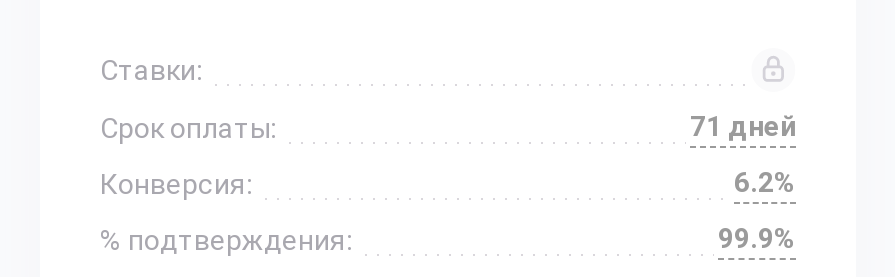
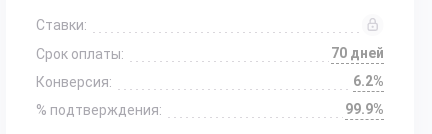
[690,110,796,142] 71 дней -> [331,45,384,61] 70 дней

